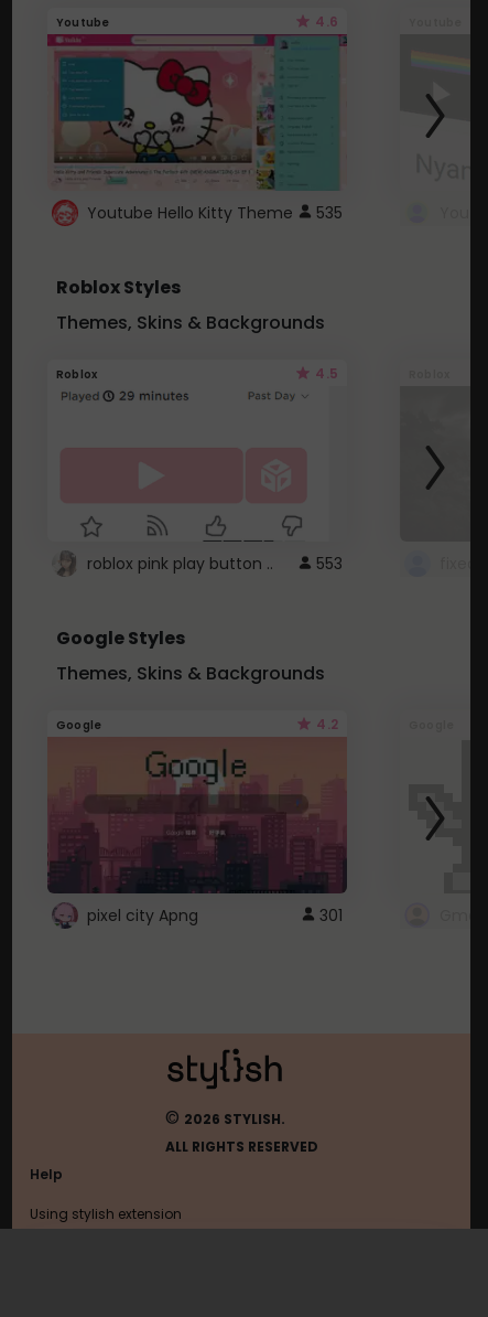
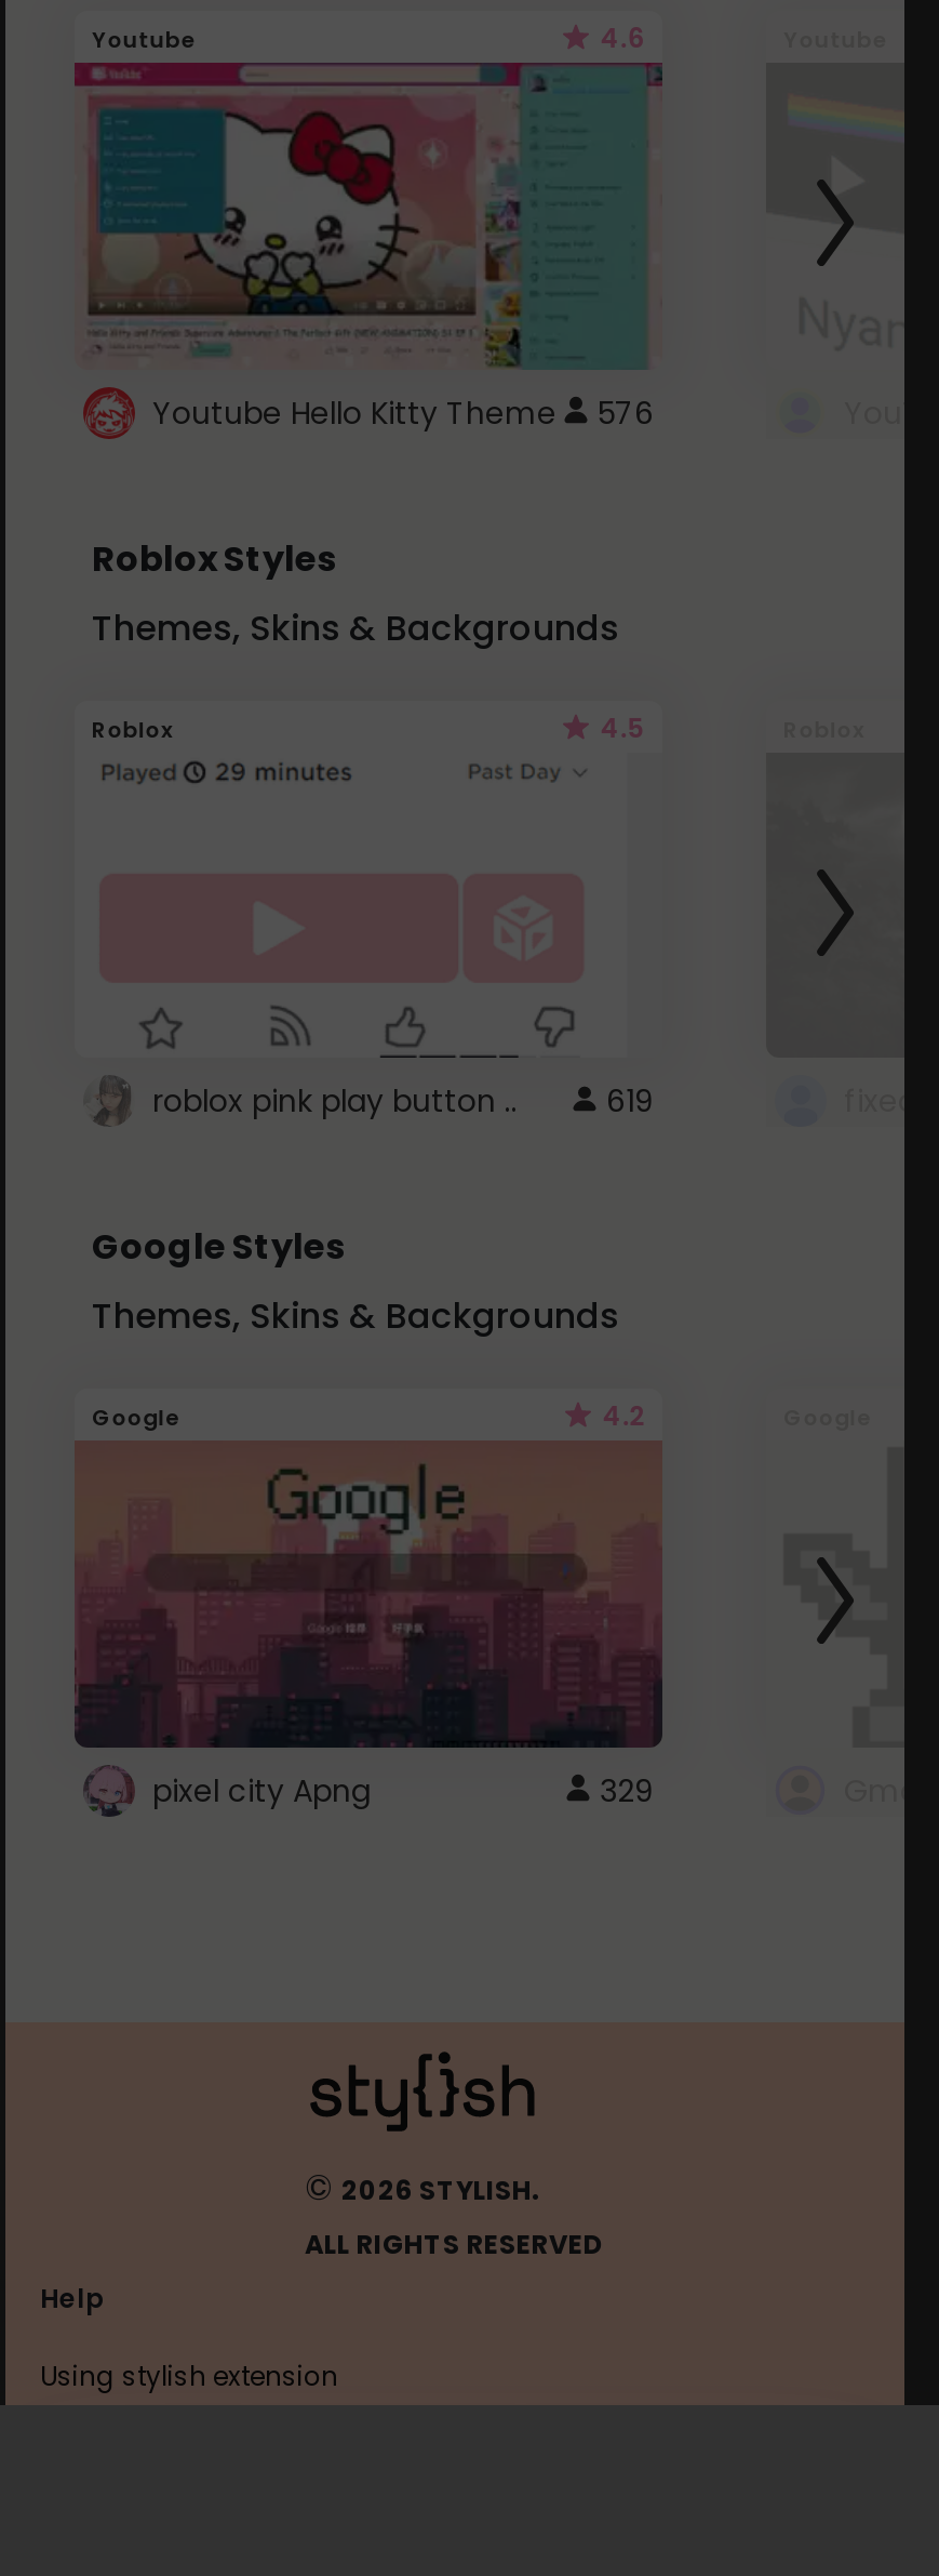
[87,201,343,223] Youtube Hello Kitty Theme 535 -> [152,391,654,434] Youtube Hello Kitty Theme 576
[316,553,343,575] 553 -> [606,1079,654,1123] 619
[319,904,343,926] 301 -> [600,1768,654,1811] 329

